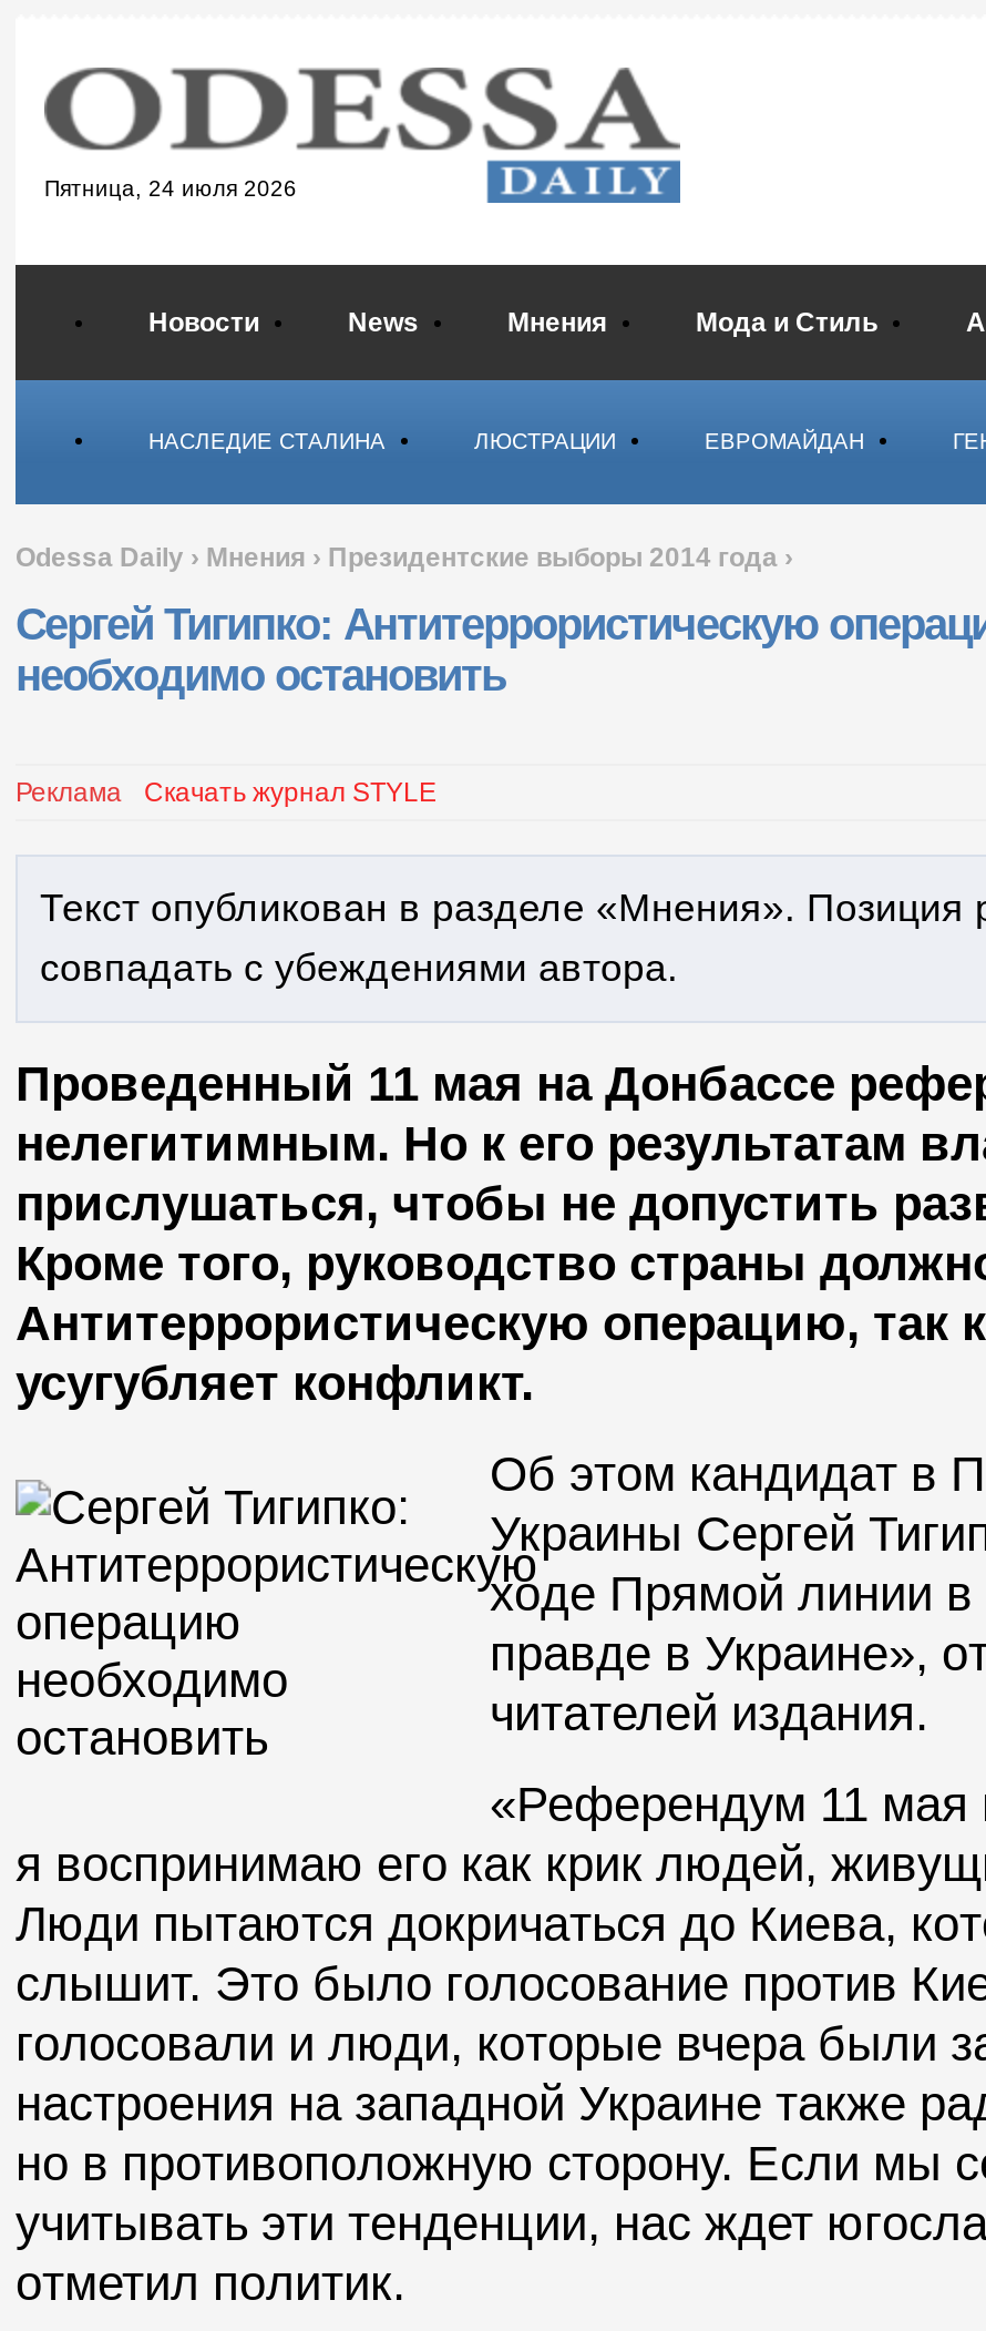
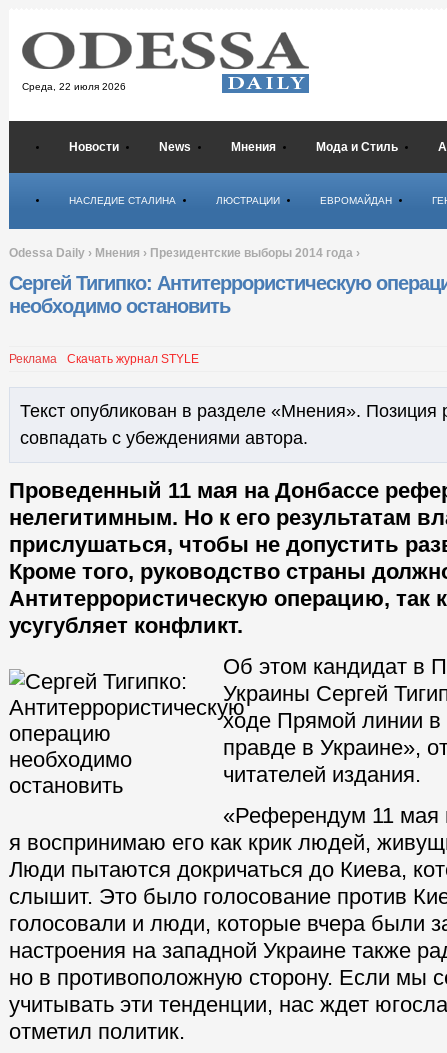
[44,176,297,201] Пятница, 24 июля 2026 -> [22,81,126,92] Среда, 22 июля 2026

